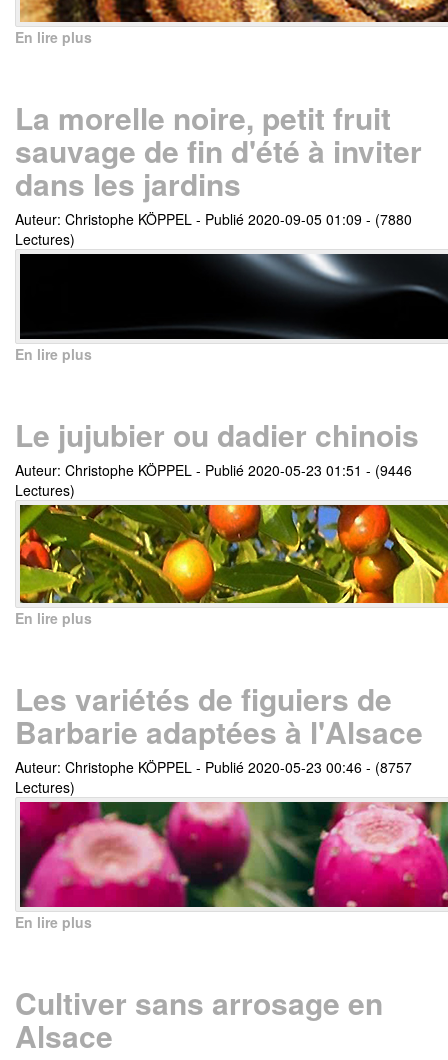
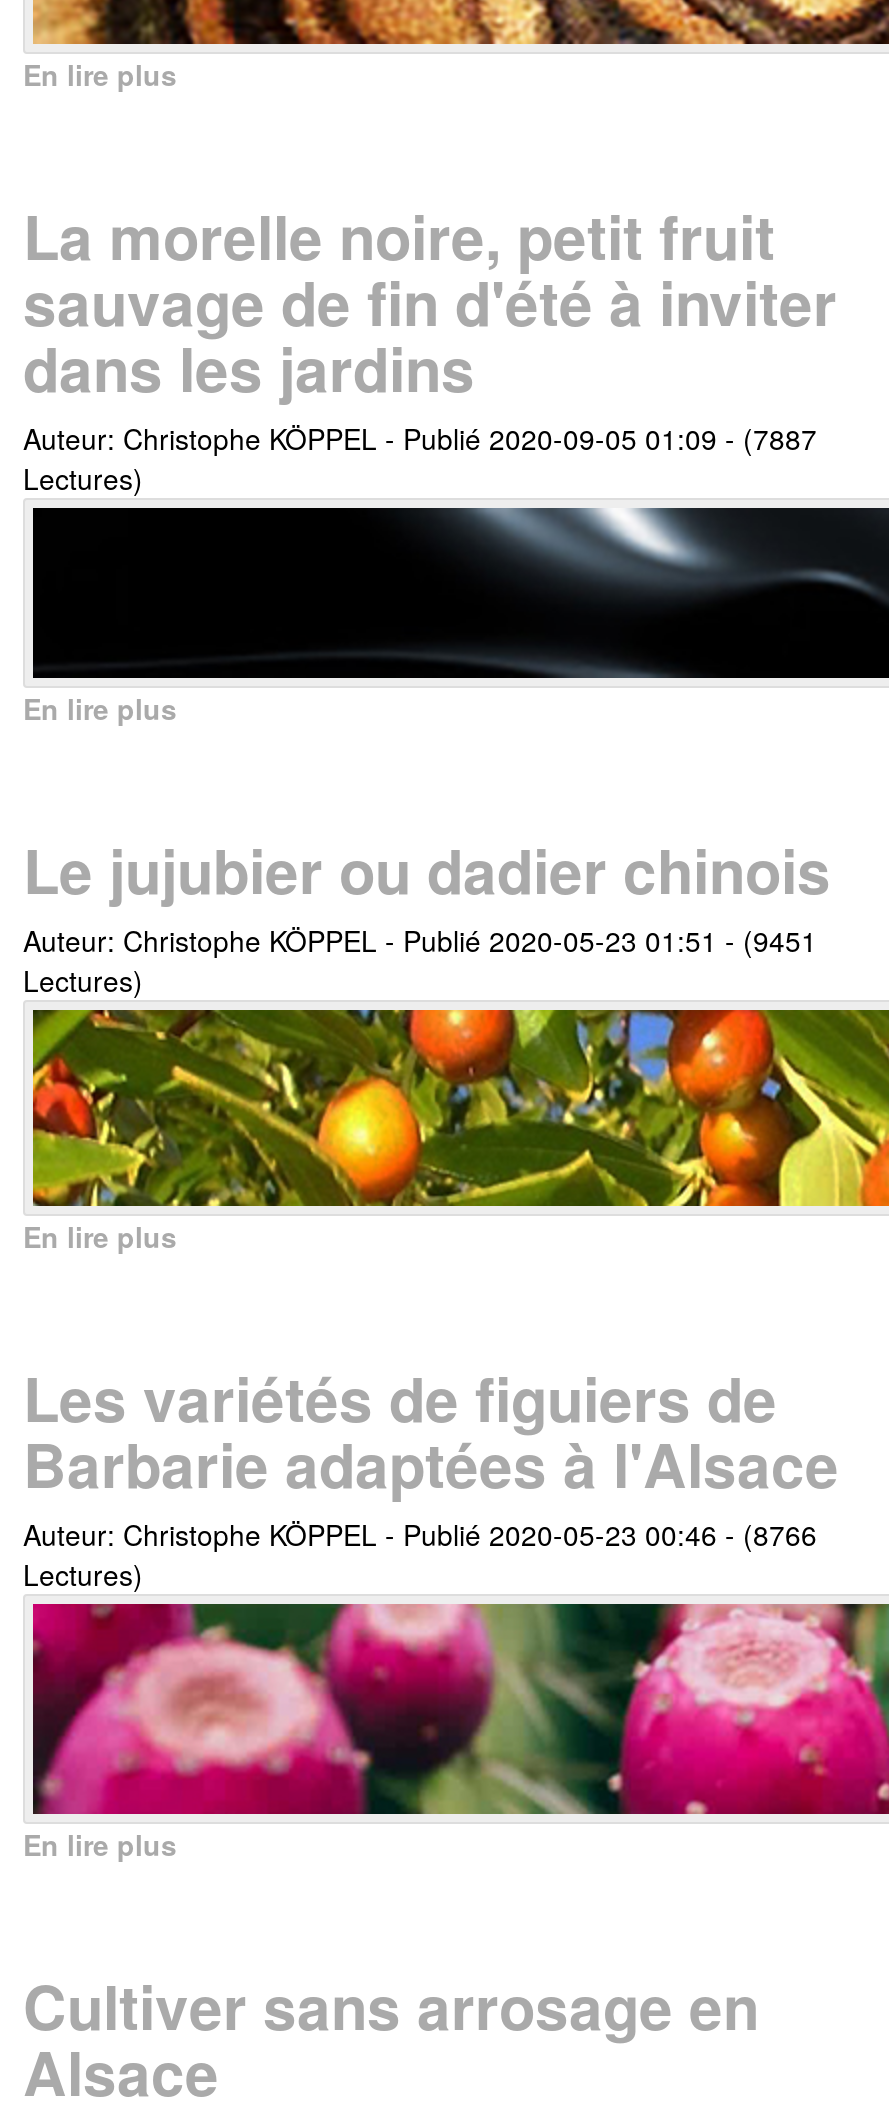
[15,209,412,229] Auteur: Christophe KÖPPEL - Publié 2020-09-05 01:09 - (7880 -> [23,419,817,459] Auteur: Christophe KÖPPEL - Publié 2020-09-05 01:09 - (7887
[15,460,412,480] Auteur: Christophe KÖPPEL - Publié 2020-05-23 01:51 - (9446 -> [23,921,817,961] Auteur: Christophe KÖPPEL - Publié 2020-05-23 01:51 - (9451
[15,757,412,777] Auteur: Christophe KÖPPEL - Publié 2020-05-23 00:46 - (8757 -> [23,1515,817,1555] Auteur: Christophe KÖPPEL - Publié 2020-05-23 00:46 - (8766

